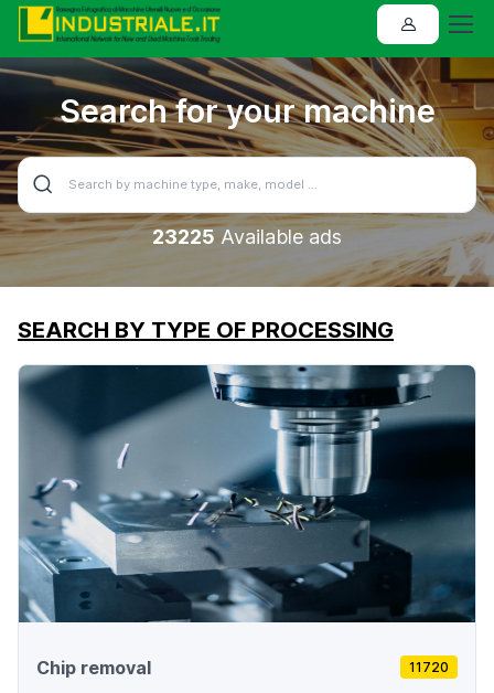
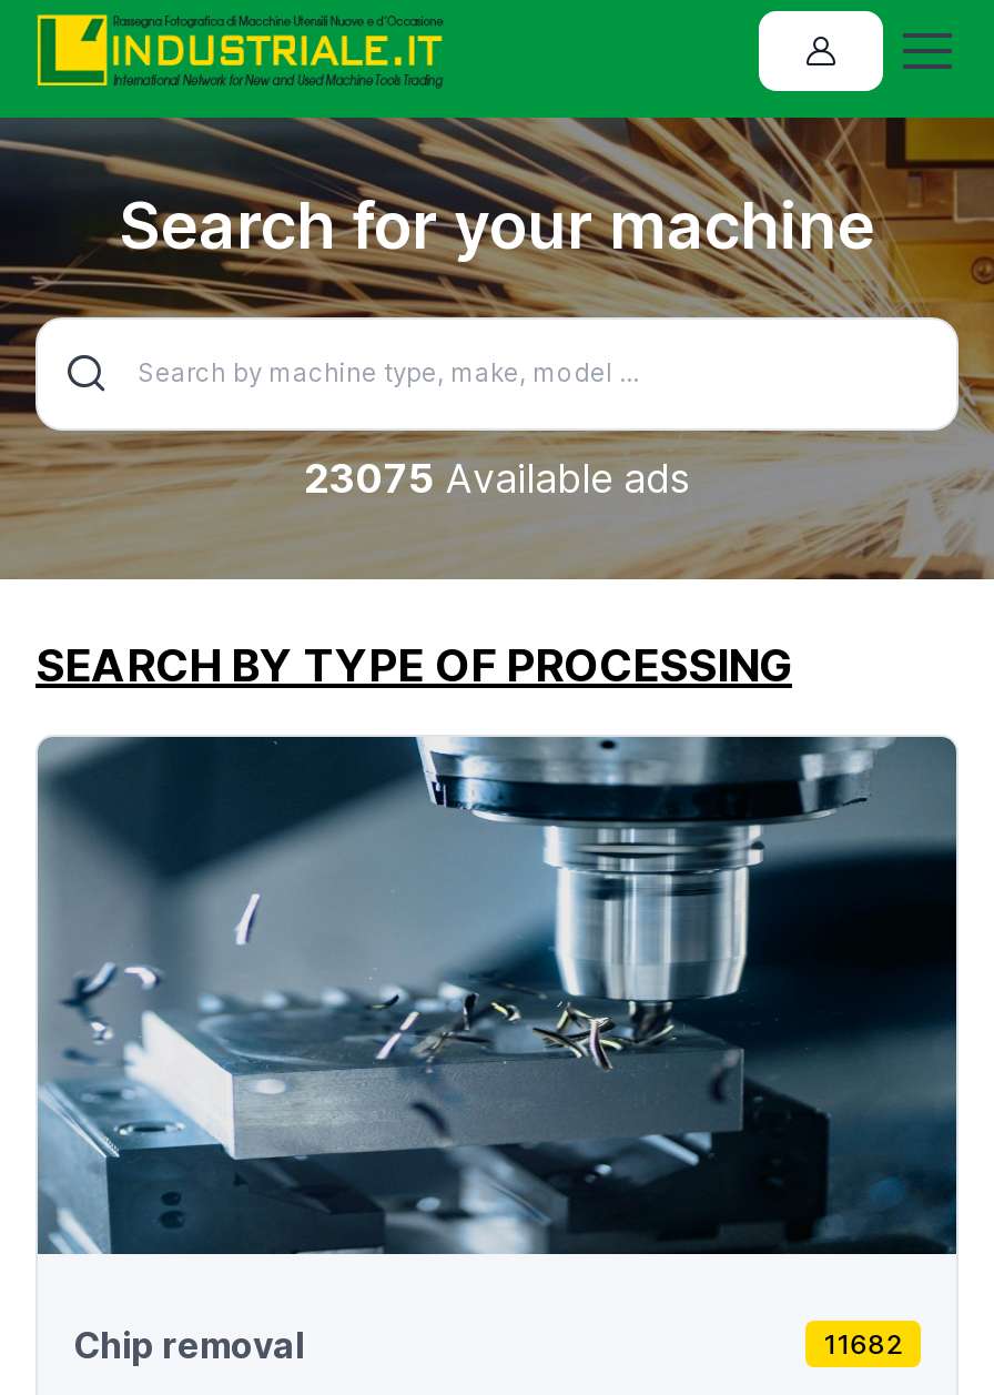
[152,225,342,248] 23225 Available ads -> [304,454,690,501] 23075 Available ads
[409,658,449,675] 11720 -> [824,1326,903,1360] 11682

